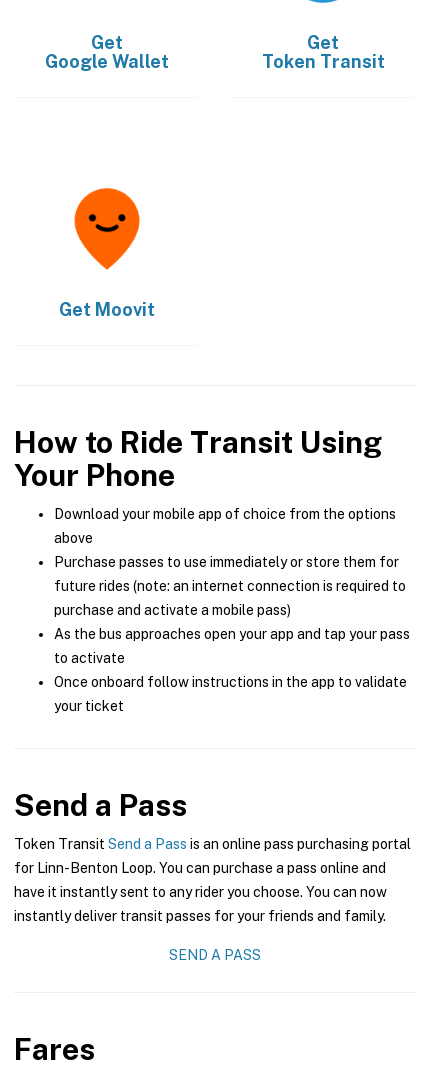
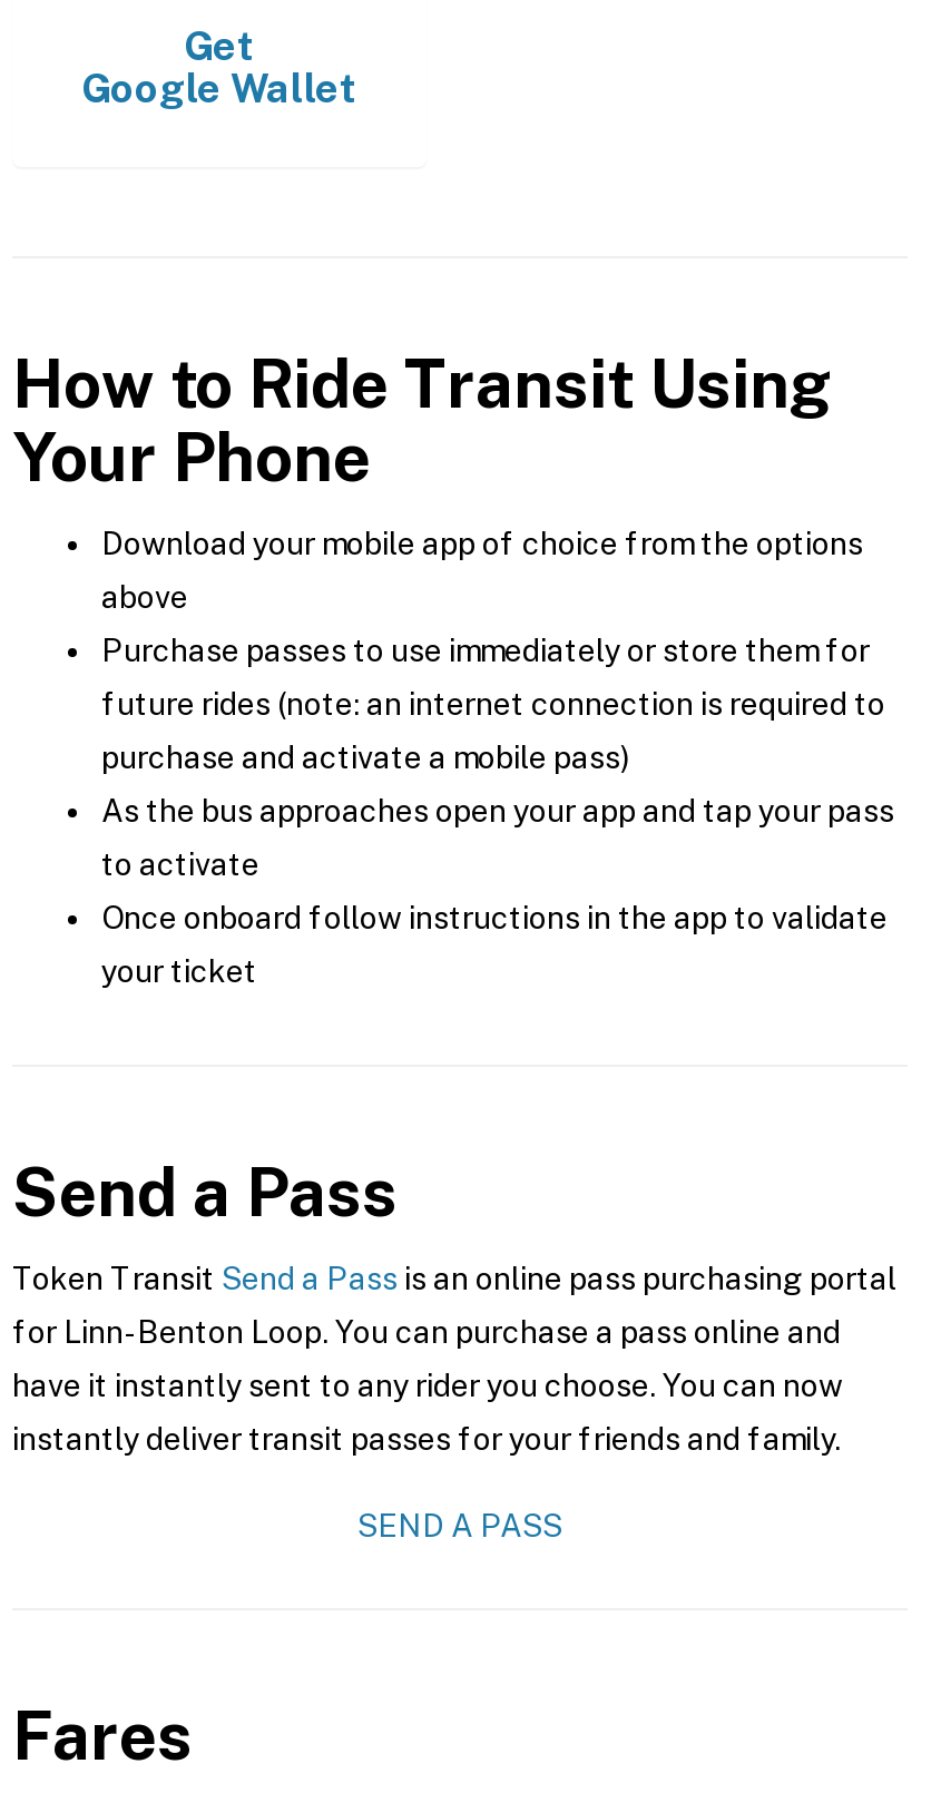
[261,32,384,72] Get | Token Transit -> none
[59,187,155,320] [image] | Get Moovit -> none

